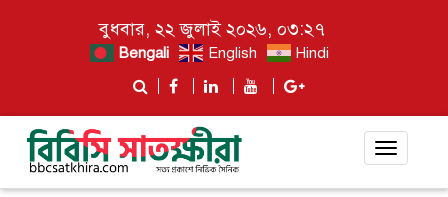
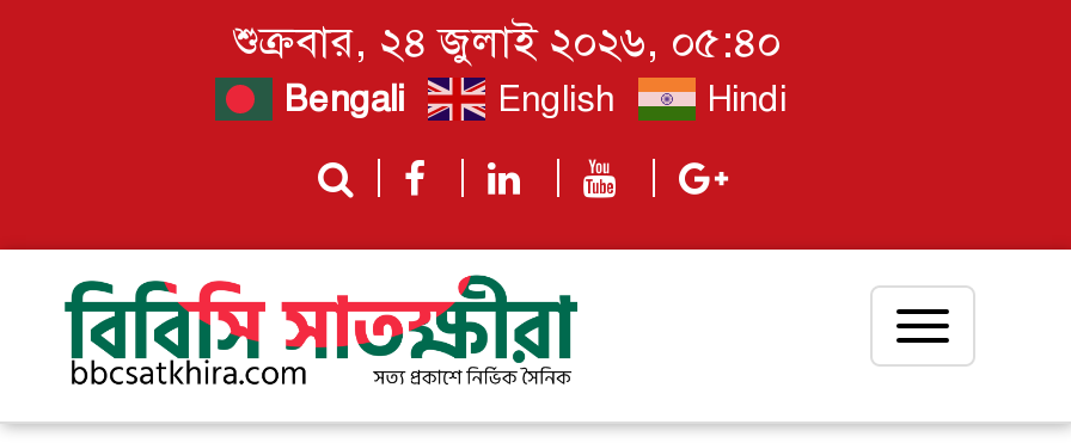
[99,18,325,40] বুধবার, ২২ জুলাই ২০২৬, ০৩:২৭ -> [233,16,781,68] শুক্রবার, ২৪ জুলাই ২০২৬, ০৫:৪০

